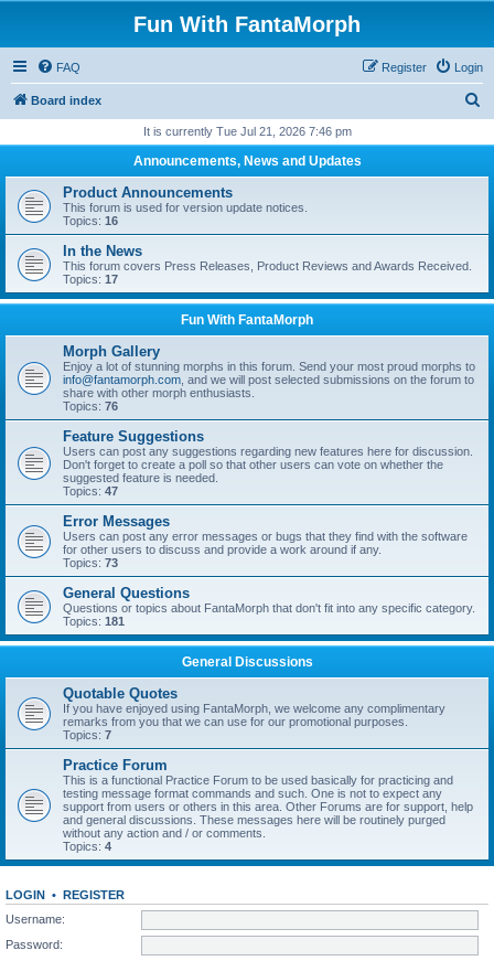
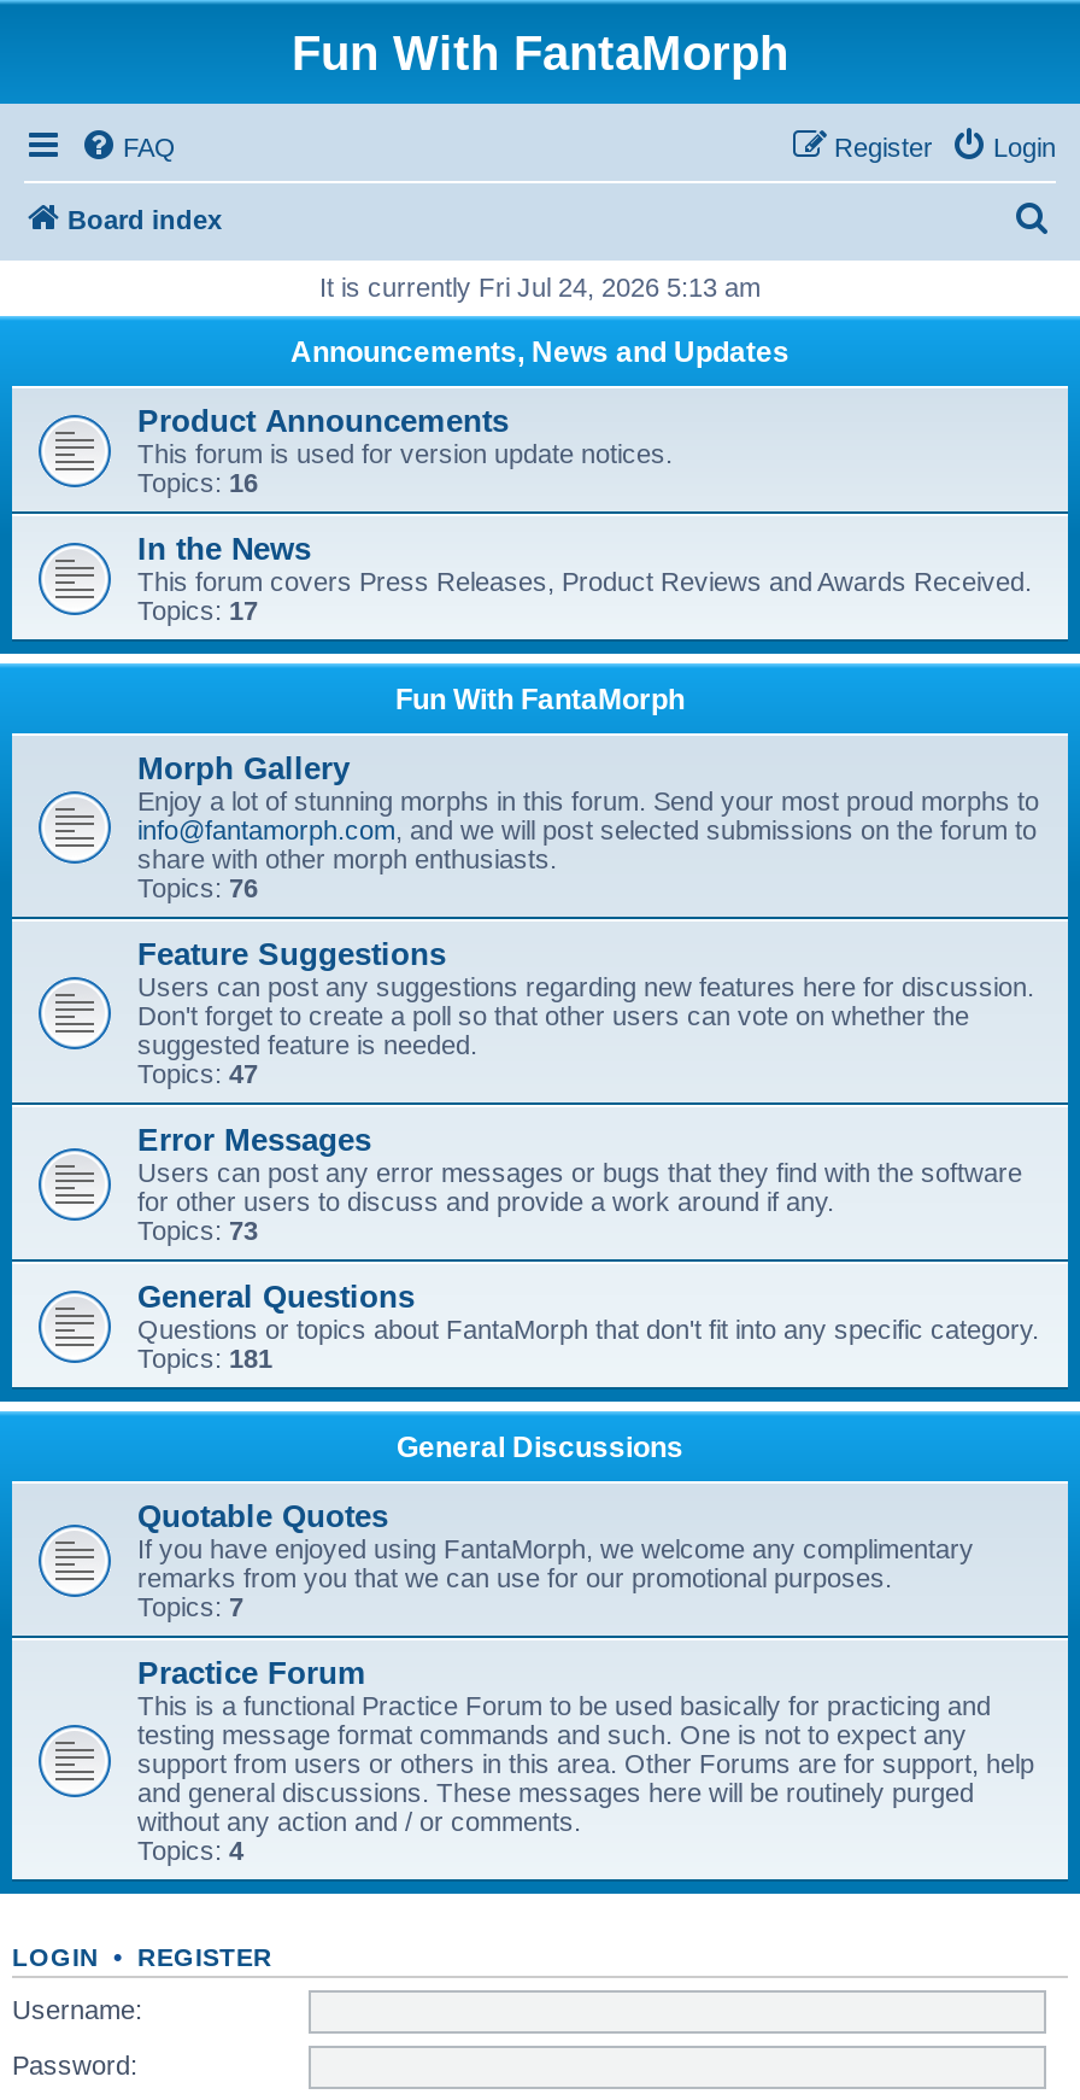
[143,125,351,138] It is currently Tue Jul 21, 2026 7:46 pm -> [319,273,761,302] It is currently Fri Jul 24, 2026 5:13 am

